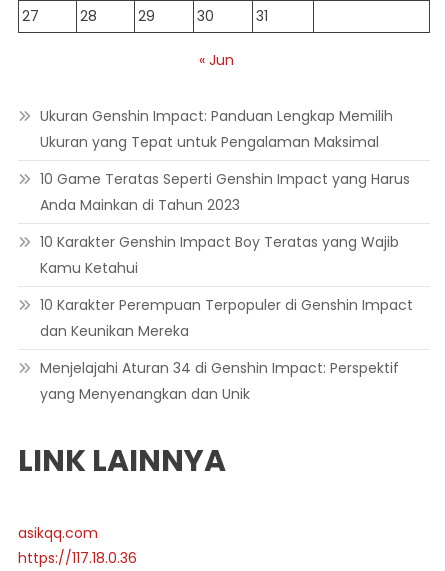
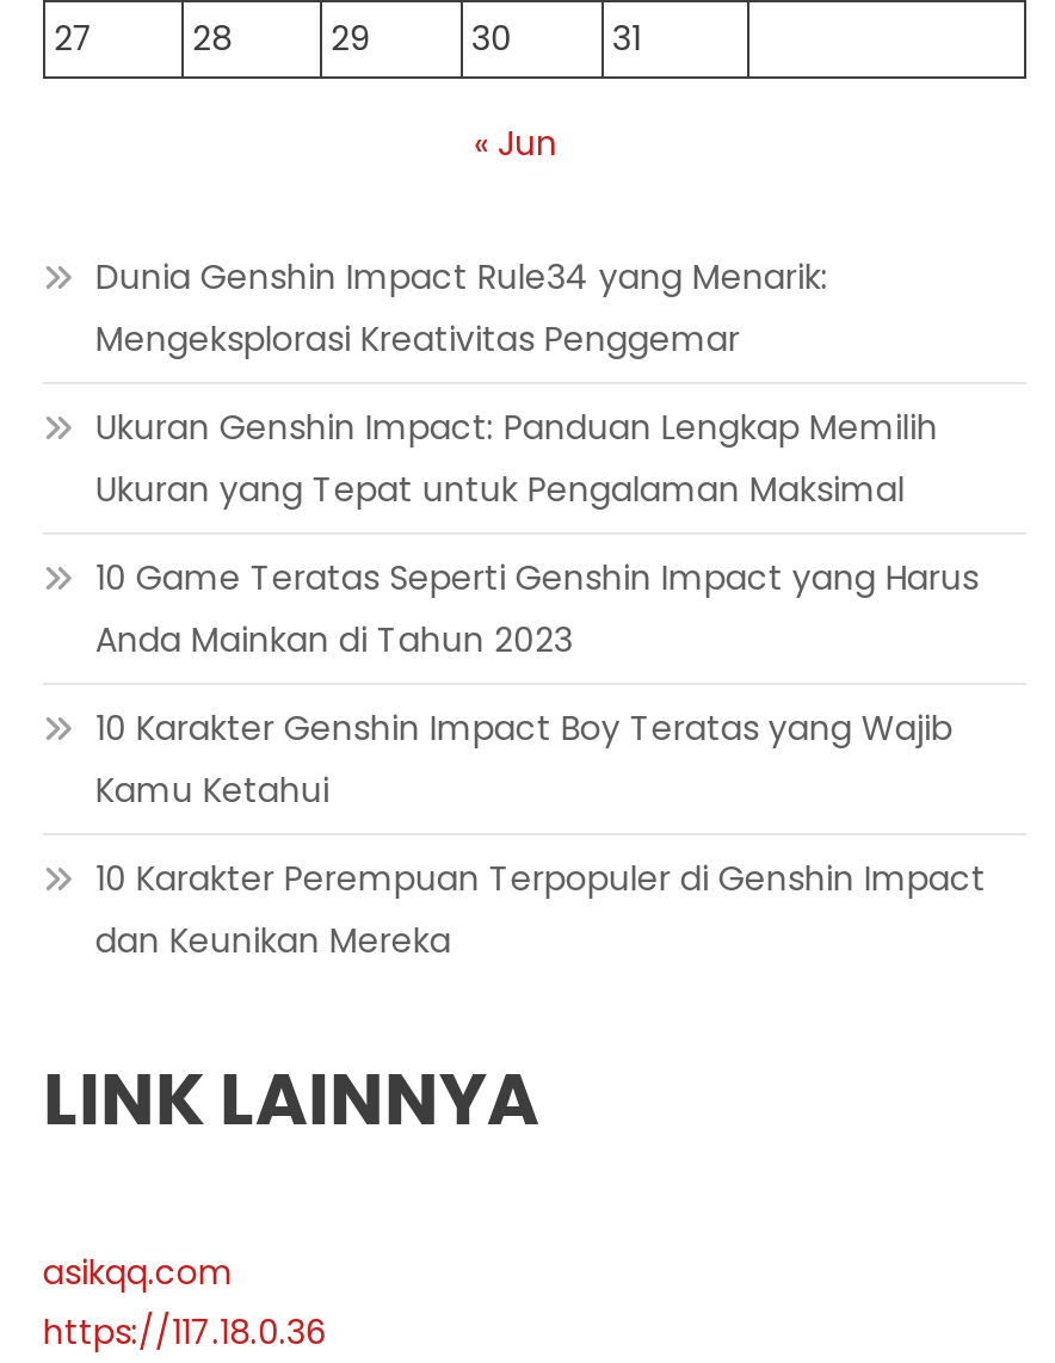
none -> [95,253,828,363] Dunia Genshin Impact Rule34 yang Menarik: | Mengeksplorasi Kreativitas Penggemar
moved [40,106,413,341] -> [95,404,986,965]: Ukuran Genshin Impact: Panduan Lengkap Memilih | Ukuran yang Tepat untuk Pengalaman Maksimal | 10 Game Teratas Seperti Genshin Impact yang Harus | Anda Mainkan di Tahun 2023 | 10 Karakter Genshin Impact Boy Teratas yang Wajib | Kamu Ketahui | 10 Karakter Perempuan Terpopuler di Genshin Impact | dan Keunikan Mereka
[40,358,399,404] Menjelajahi Aturan 34 di Genshin Impact: Perspektif | yang Menyenangkan dan Unik -> none

